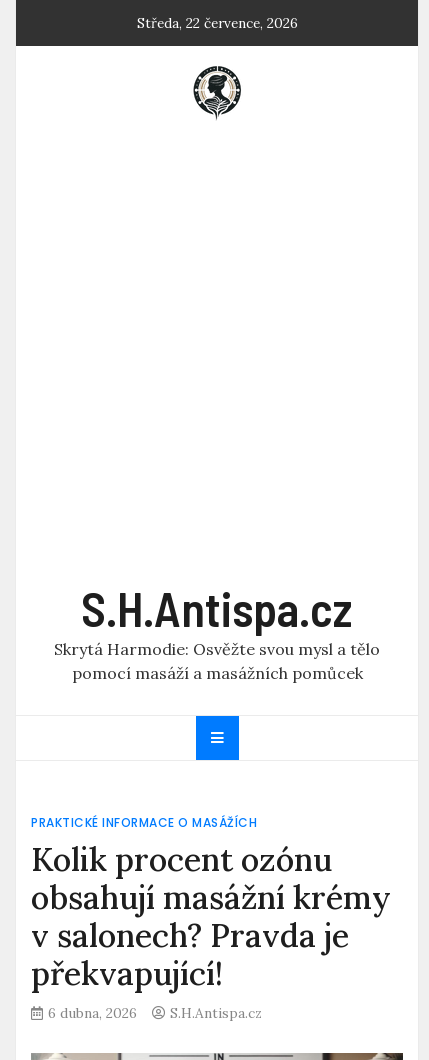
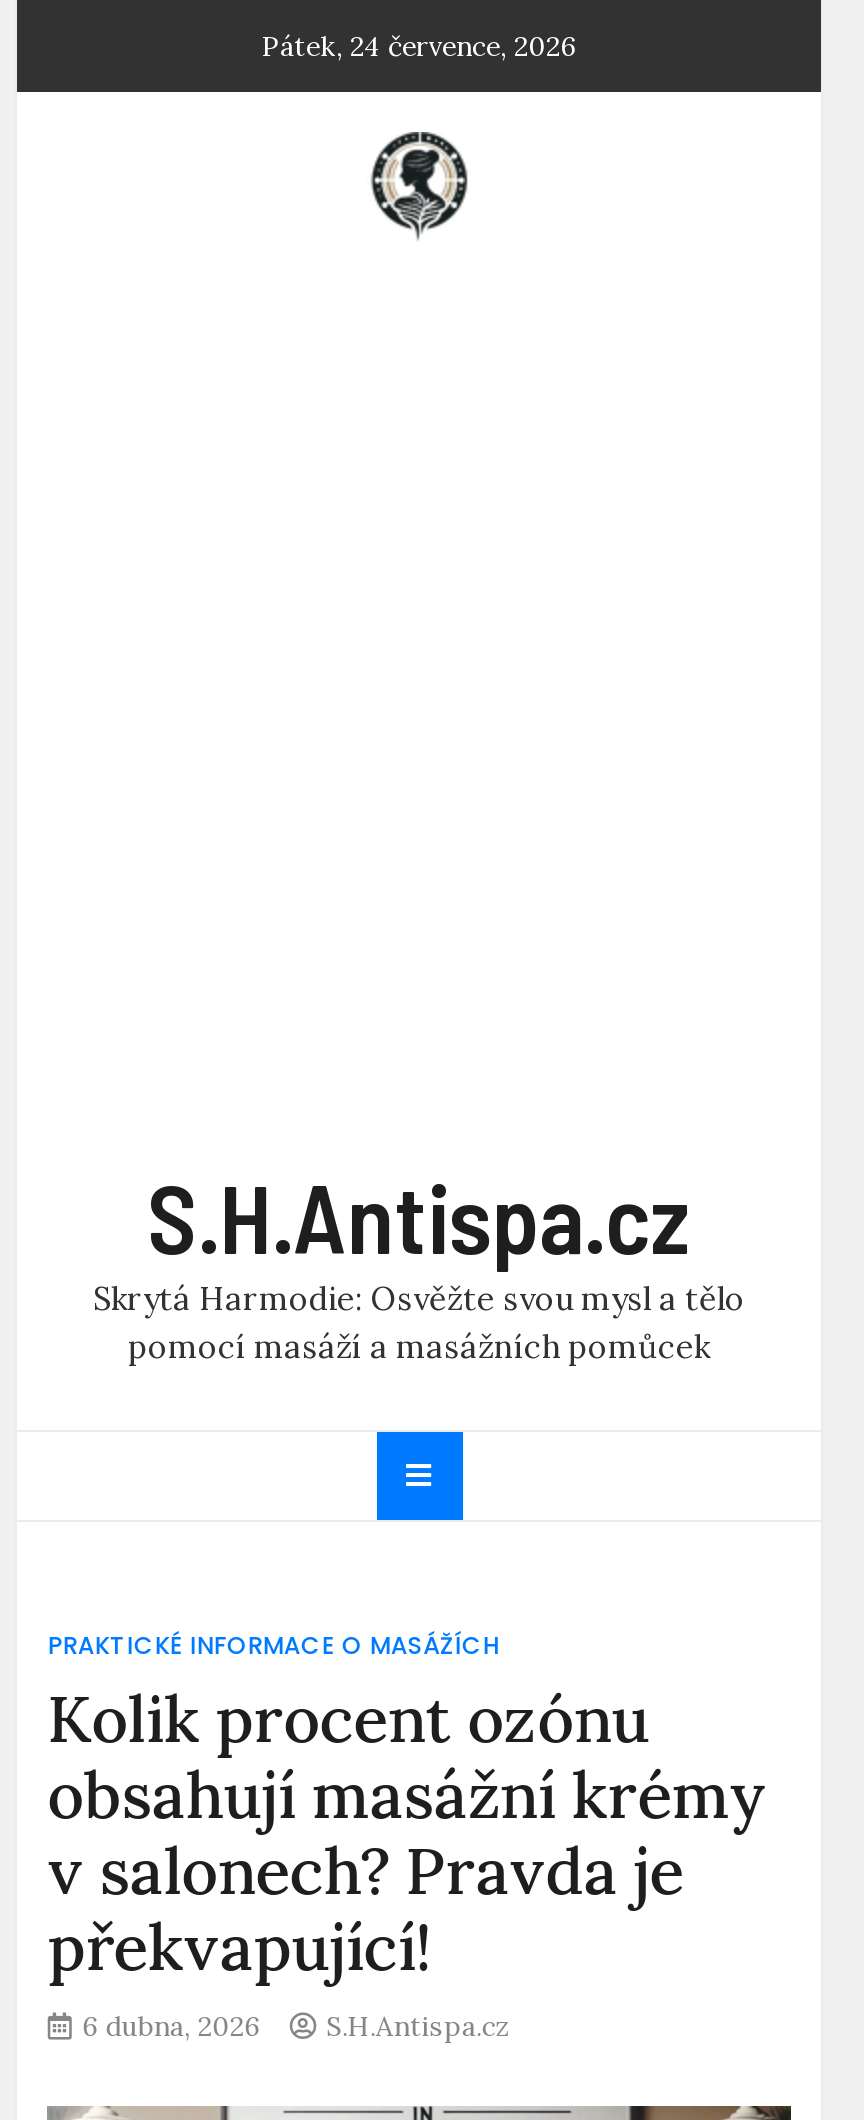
[136,14,297,32] Středa, 22 července, 2026 -> [262,28,576,64] Pátek, 24 července, 2026

